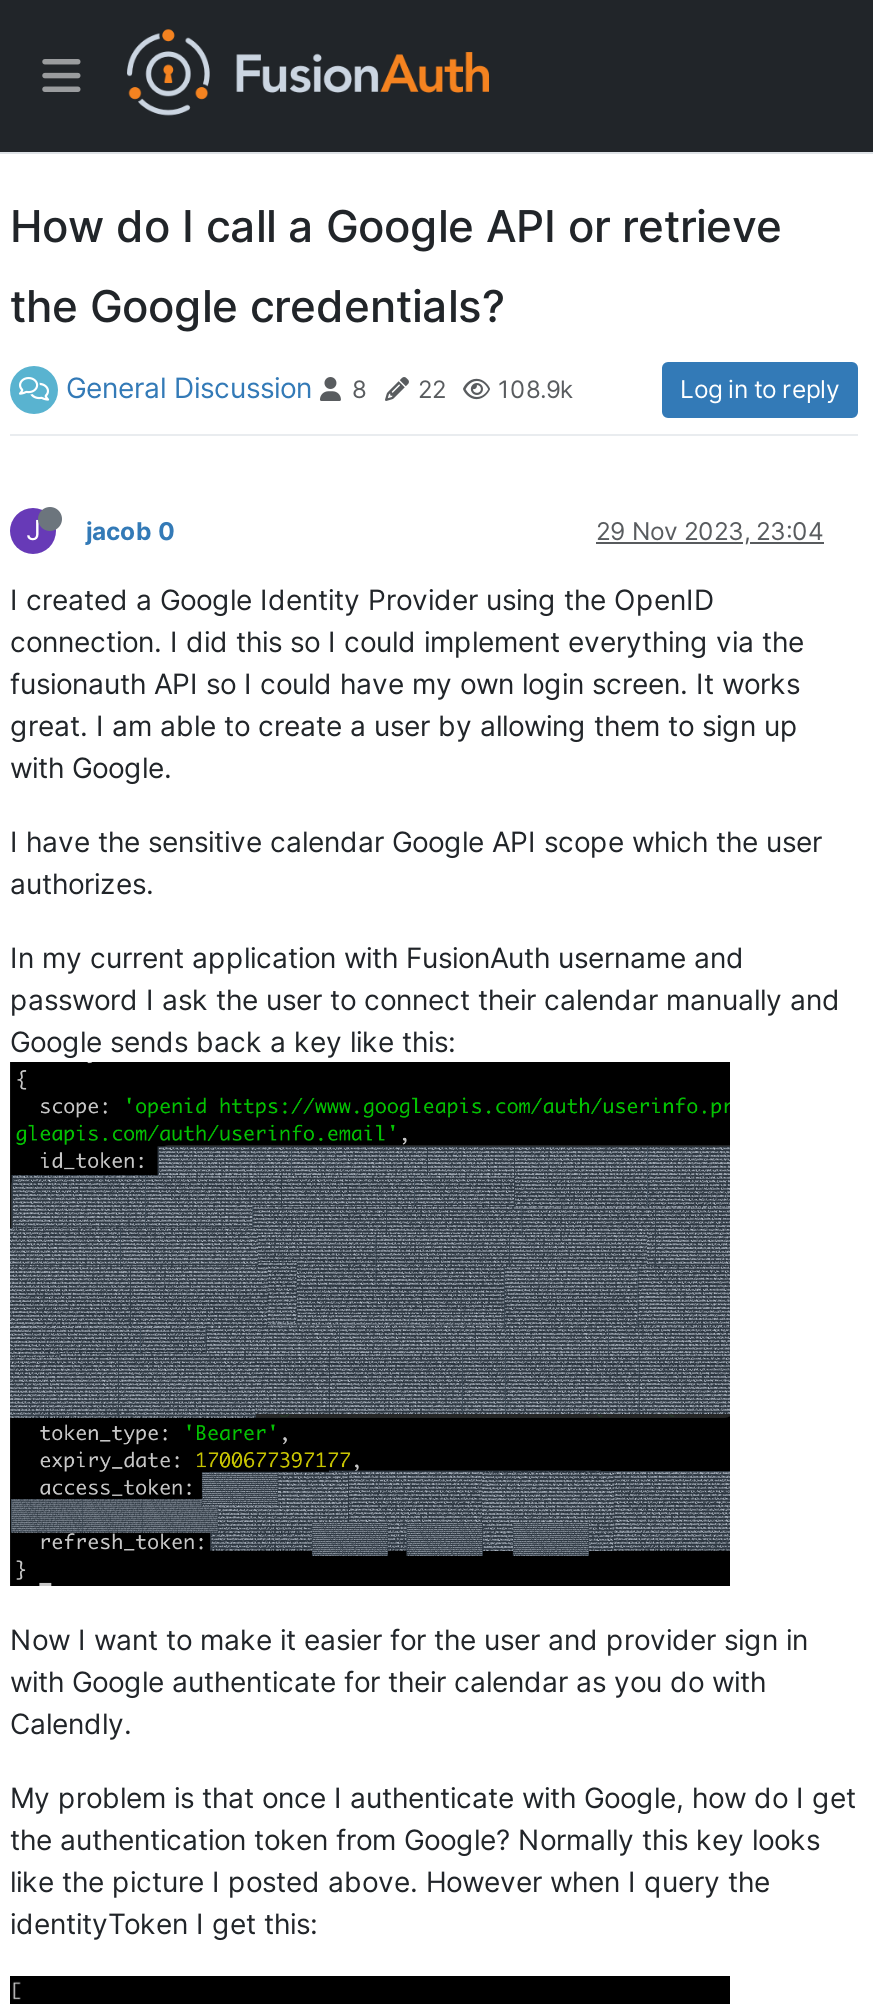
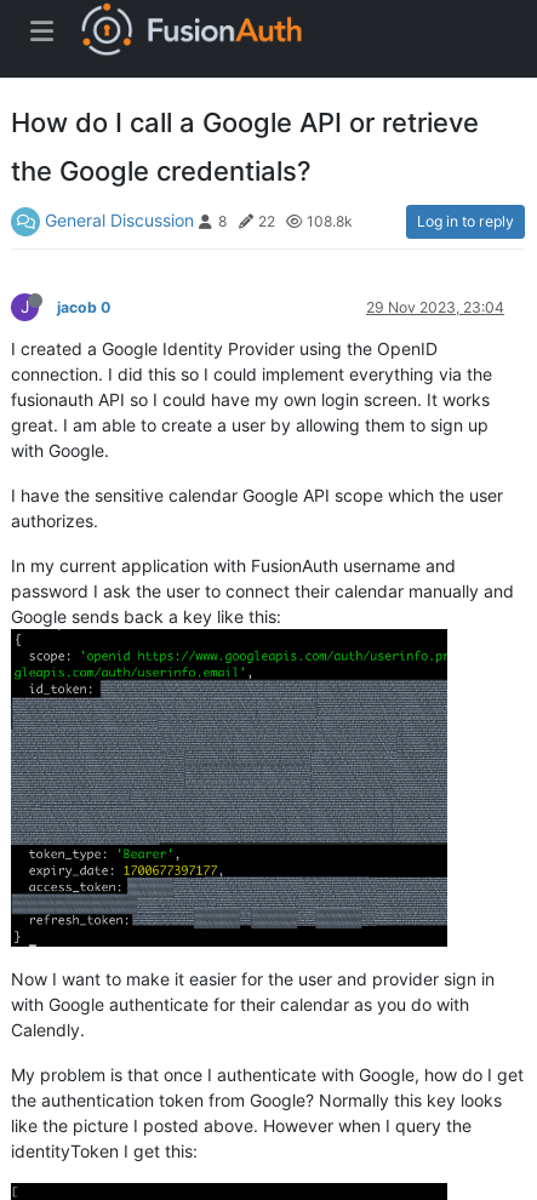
[66,369,574,404] General Discussion 8 22 108.9k -> [45,209,353,231] General Discussion 8 22 108.8k

